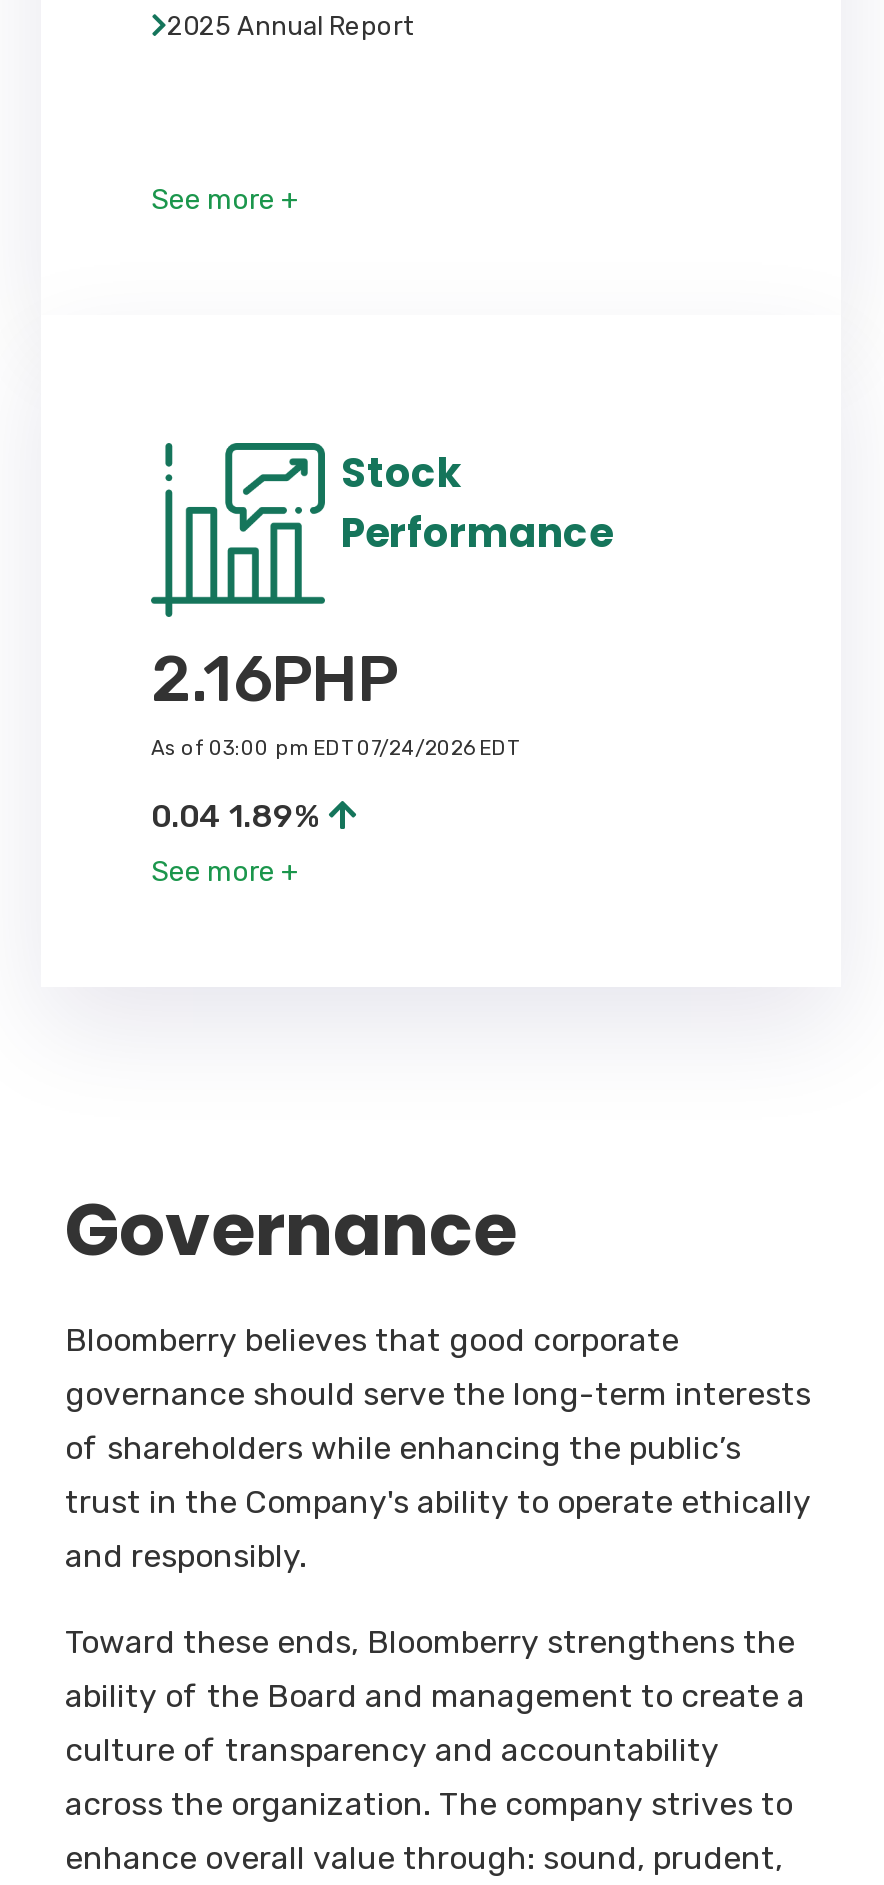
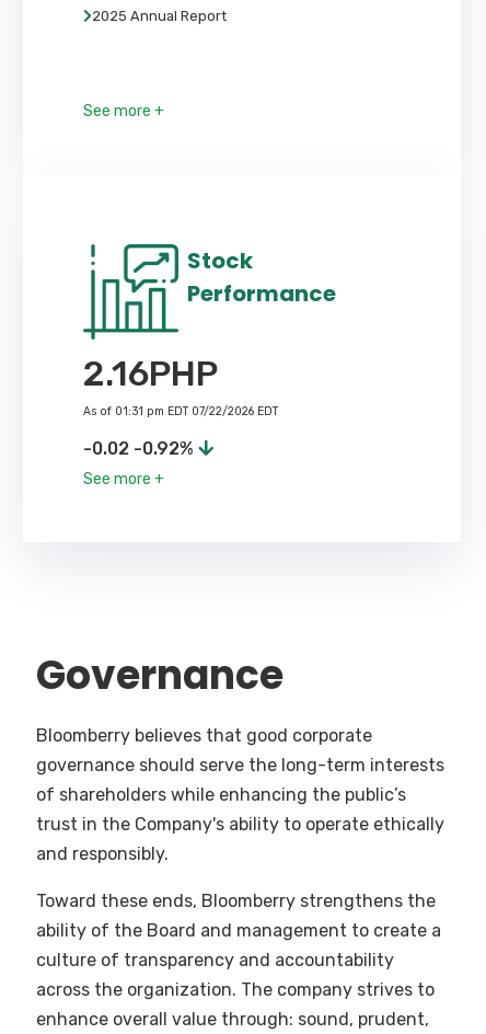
[151,735,517,761] As of 03:00 pm EDT 07/24/2026 EDT -> [83,404,278,418] As of 01:31 pm EDT 07/22/2026 EDT
[151,797,329,835] 0.04 1.89% -> [83,438,198,459] -0.02 -0.92%

